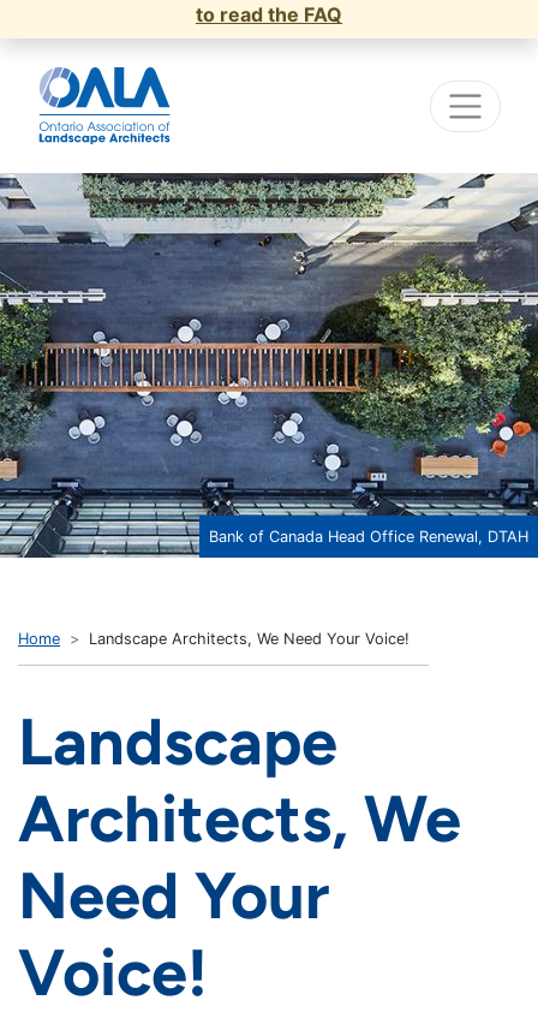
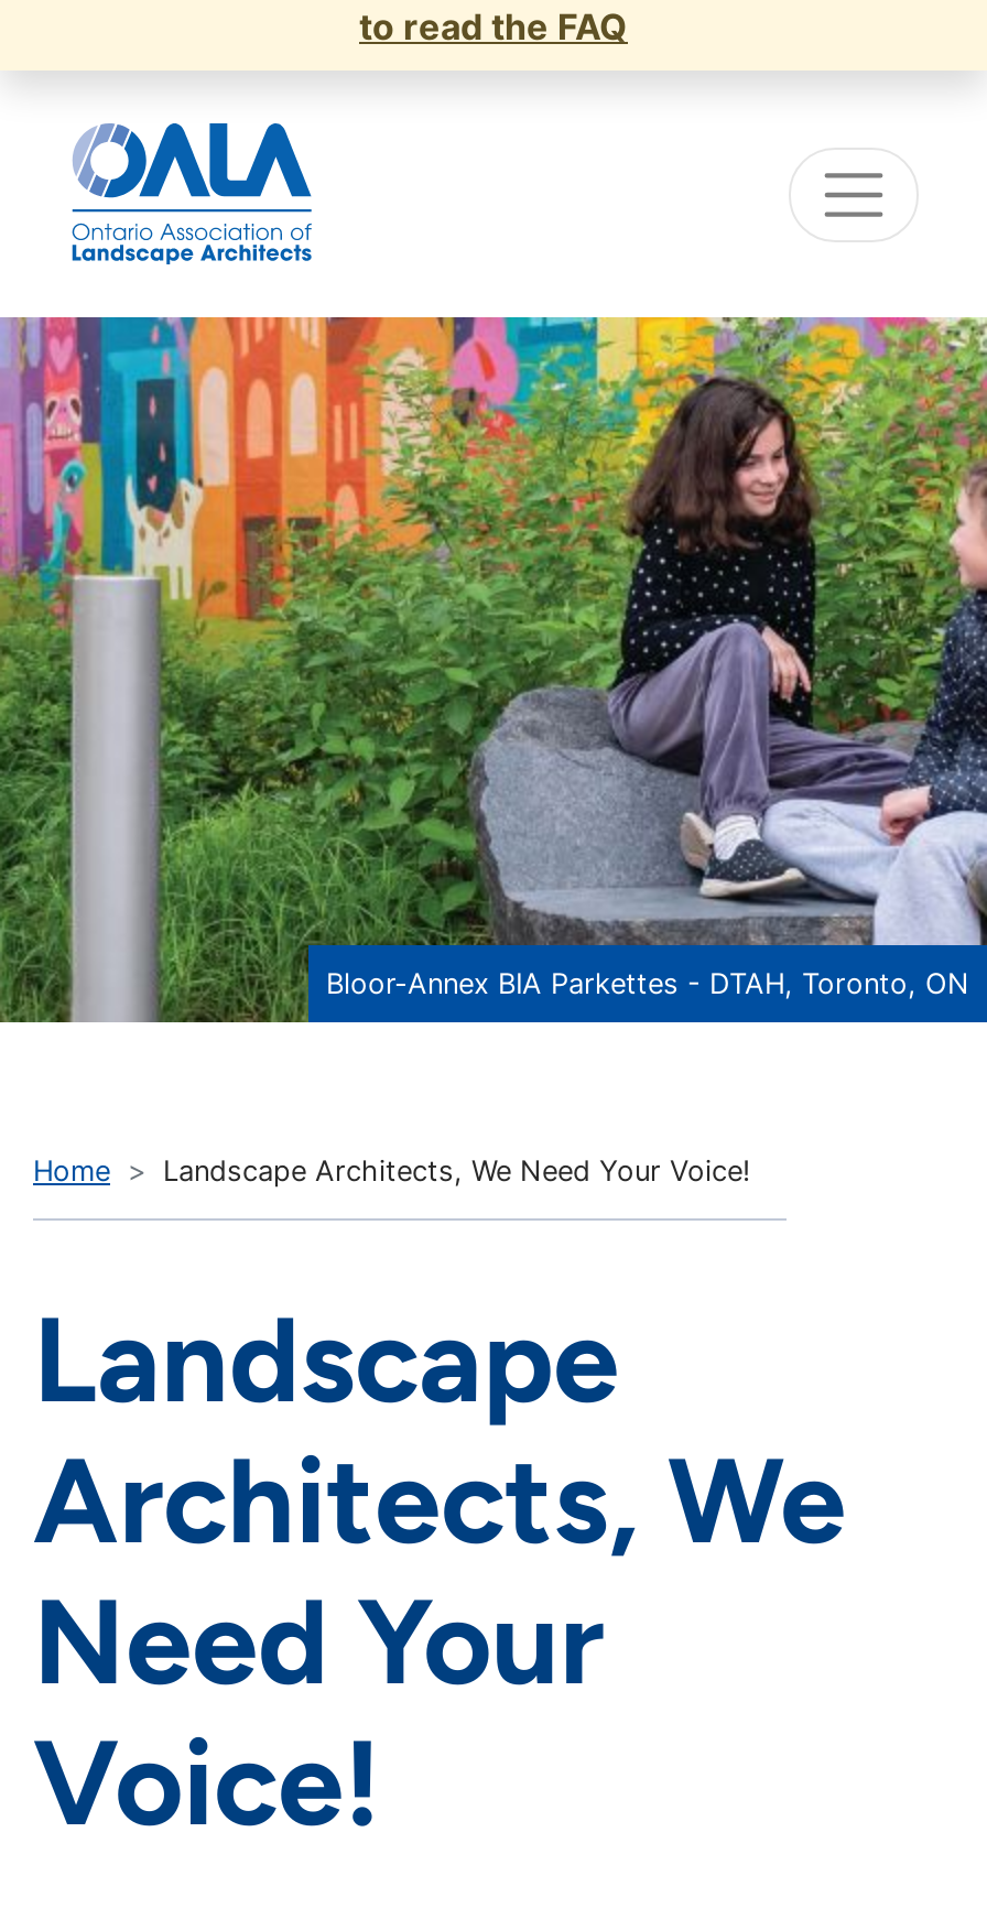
[4,172,534,558] [image] | Bank of Canada Head Office Renewal, DTAH -> [7,315,980,1025] [image] | Bloor-Annex BIA Parkettes - DTAH, Toronto, ON

